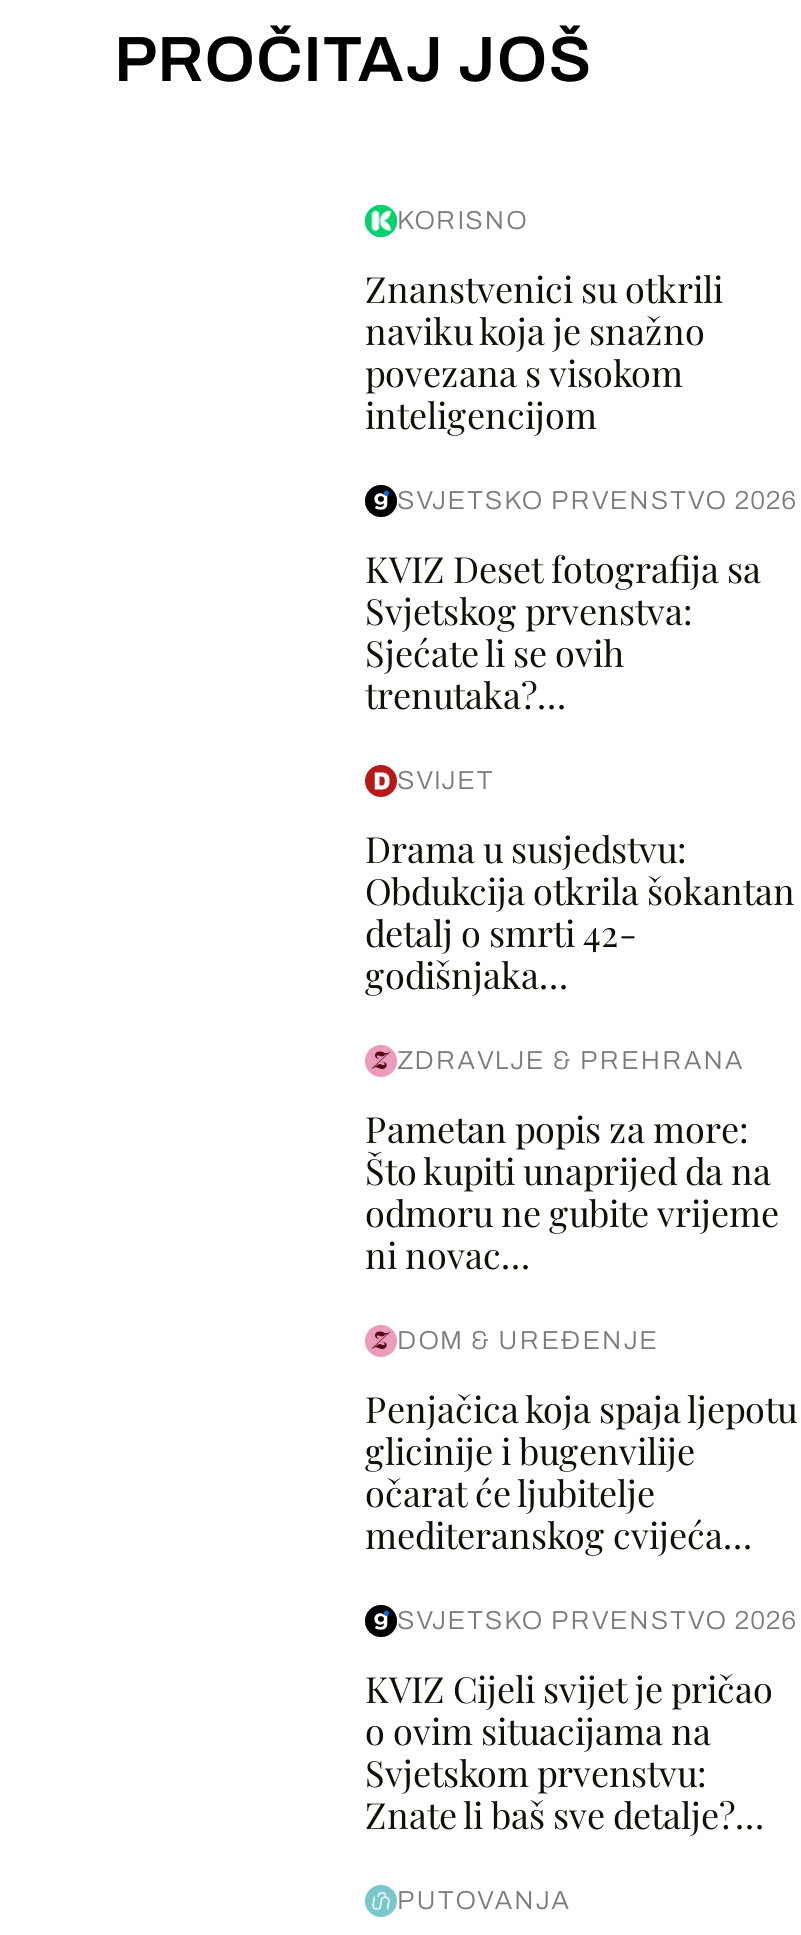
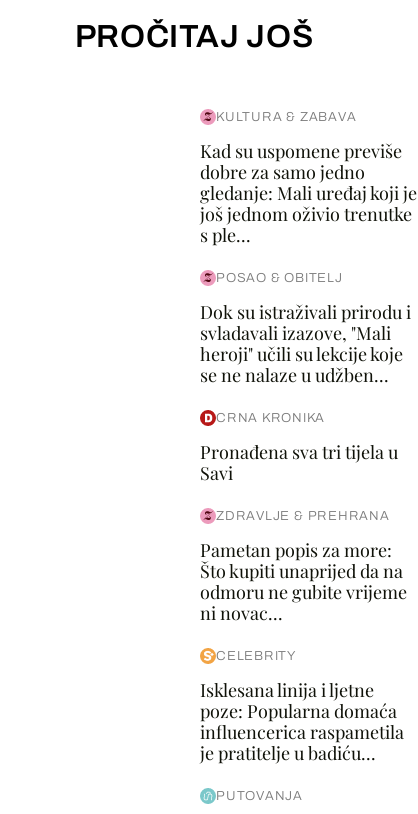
[397,208,528,236] KORISNO -> [216,110,356,124] KULTURA & ZABAVA
[365,266,723,440] Znanstvenici su otkrili | naviku koja je snažno | povezana s visokom | inteligencijom -> [200,139,417,247] Kad su uspomene previše | dobre za samo jedno | gledanje: Mali uređaj koji je | još jednom oživio trenutke | s ple...
[397,488,797,516] SVJETSKO PRVENSTVO 2026 -> [216,271,343,285] POSAO & OBITELJ
[365,546,761,720] KVIZ Deset fotografija sa | Svjetskog prvenstva: | Sjećate li se ovih | trenutaka?... -> [200,300,411,387] Dok su istraživali prirodu i | svladavali izazove, "Mali | heroji" učili su lekcije koje | se ne nalaze u udžben...
[397,768,494,796] SVIJET -> [216,411,324,425] CRNA KRONIKA
[365,826,795,1000] Drama u susjedstvu: | Obdukcija otkrila šokantan | detalj o smrti 42- | godišnjaka... -> [200,440,398,485] Pronađena sva tri tijela u | Savi
[365,1328,797,1840] DOM & UREĐENJE | Penjačica koja spaja ljepotu | glicinije i bugenvilije | očarat će ljubitelje | mediteranskog cvijeća... | SVJETSKO PRVENSTVO 2026 | KVIZ Cijeli svijet je pričao | o ovim situacijama na | Svjetskom prvenstvu: | Znate li baš sve detalje?... -> [200,649,404,765] CELEBRITY | Isklesana linija i ljetne | poze: Popularna domaća | influencerica raspametila | je pratitelje u badiću...

